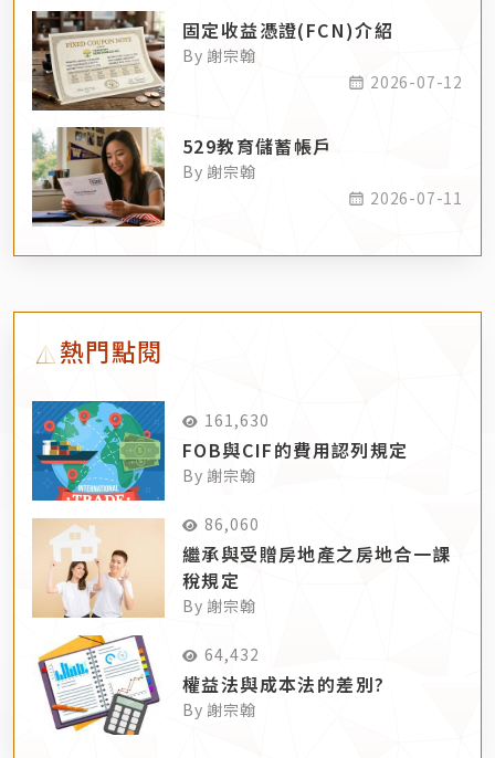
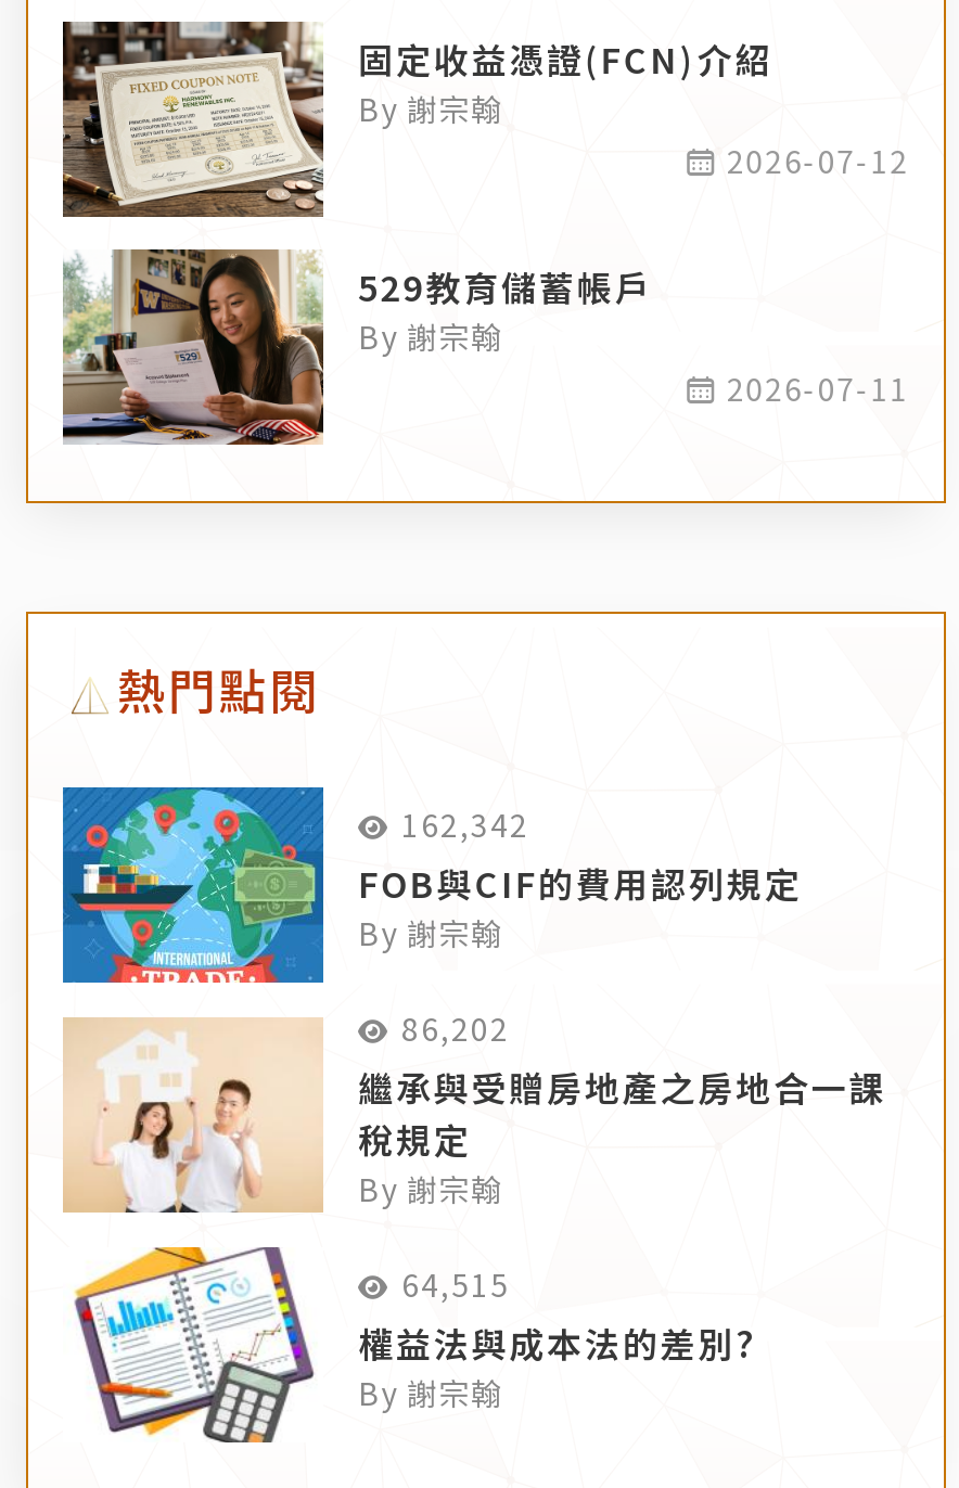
[204,409,270,431] 161,630 -> [401,803,529,846] 162,342
[204,513,260,535] 86,060 -> [401,1007,510,1050] 86,202
[204,643,260,665] 64,432 -> [401,1263,510,1306] 64,515

